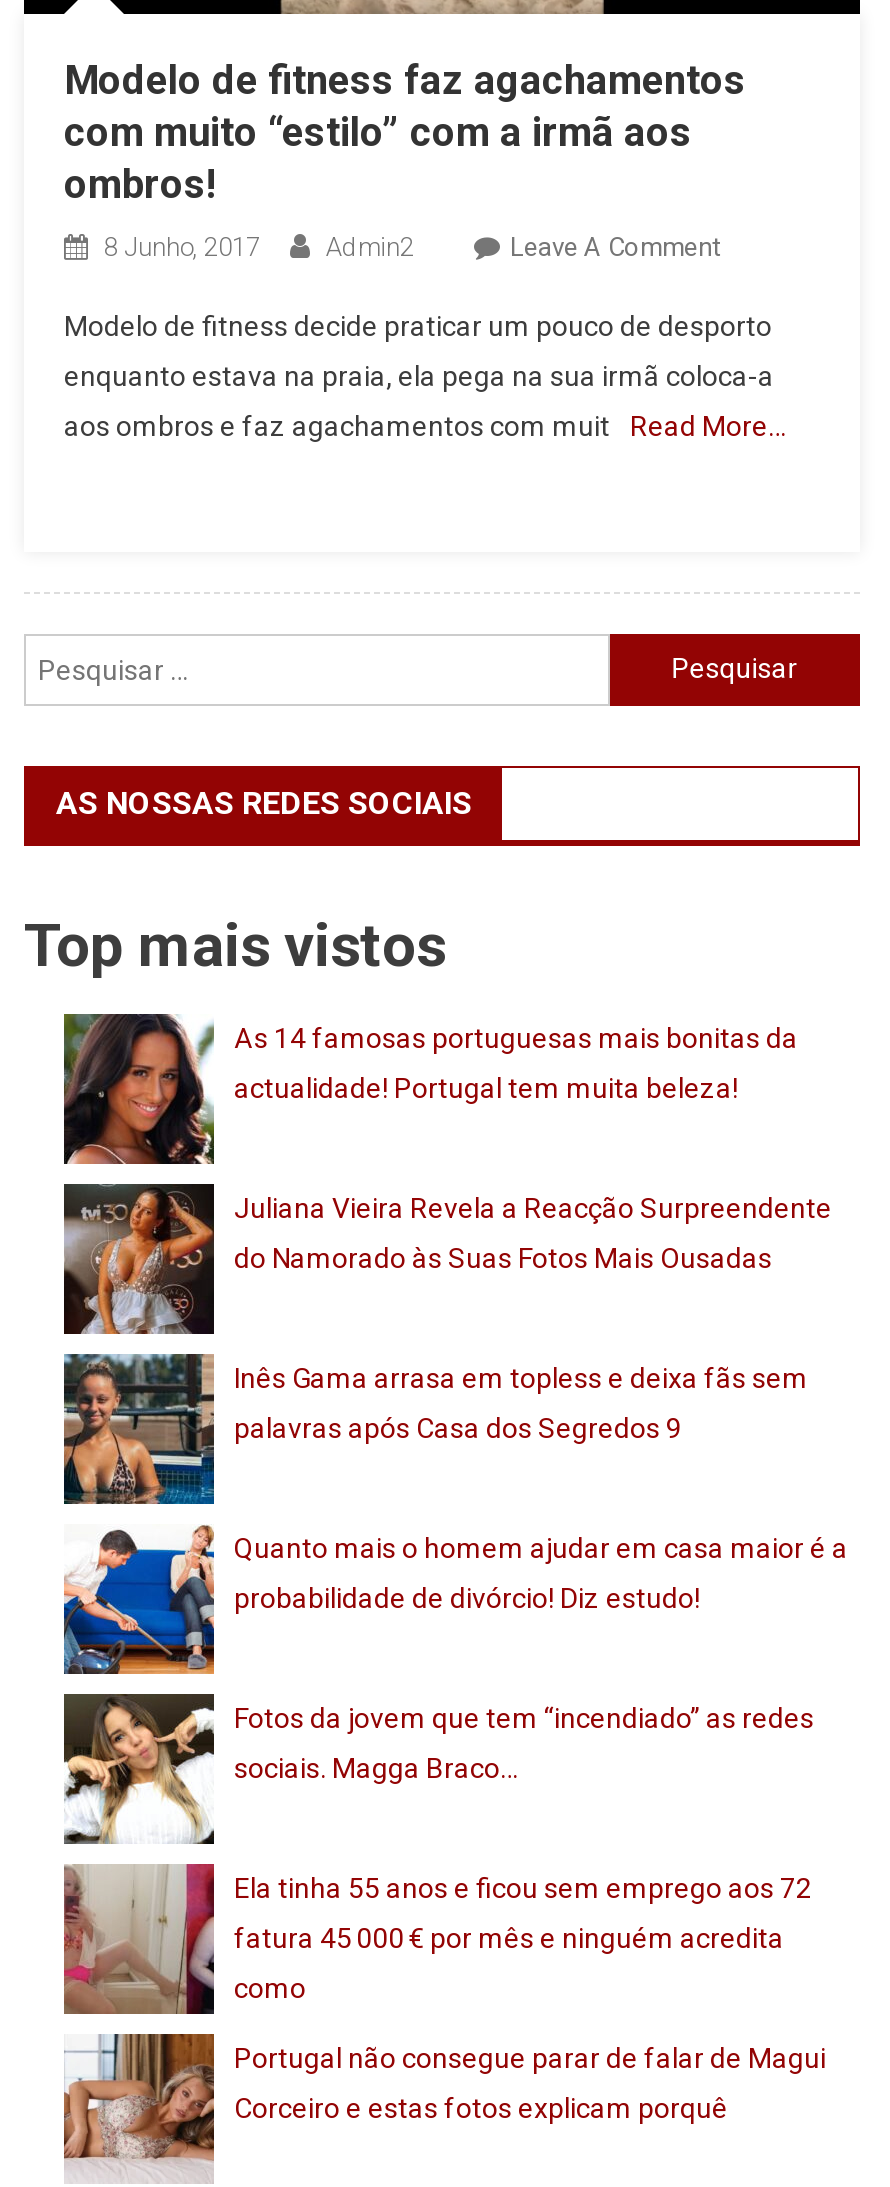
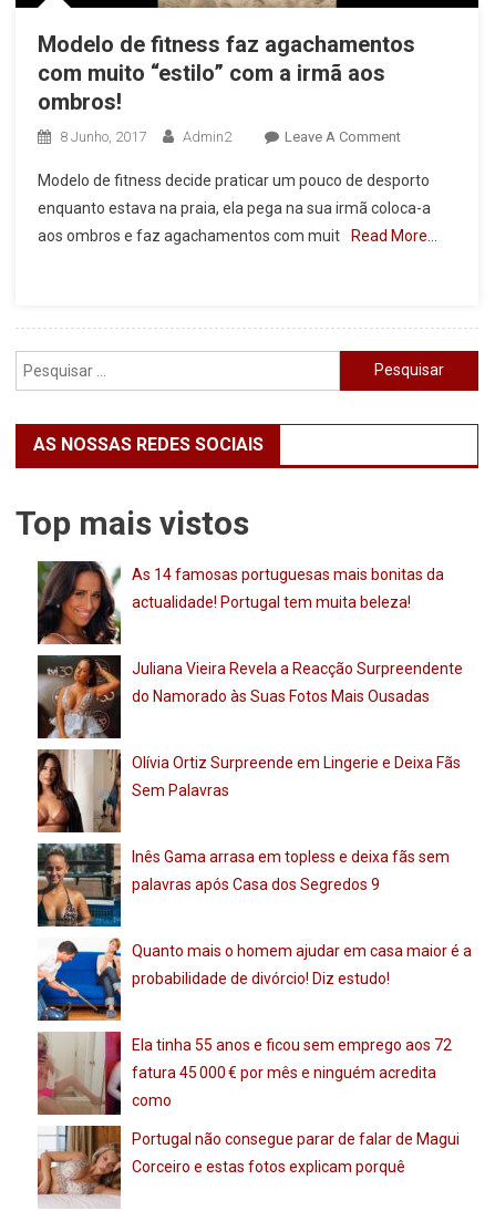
none -> [37,749,461,834] [image] | Olívia Ortiz Surpreende em Lingerie e Deixa Fãs | Sem Palavras
moved [60,1361,848,1678] -> [35,848,472,1023]: [image] | Inês Gama arrasa em topless e deixa fãs sem | palavras após Casa dos Segredos 9 | Quanto mais o homem ajudar em casa maior é a | probabilidade de divórcio! Diz estudo!
[64,1692,814,1844] [image] | Fotos da jovem que tem “incendiado” as redes | sociais. Magga Braco… -> none

